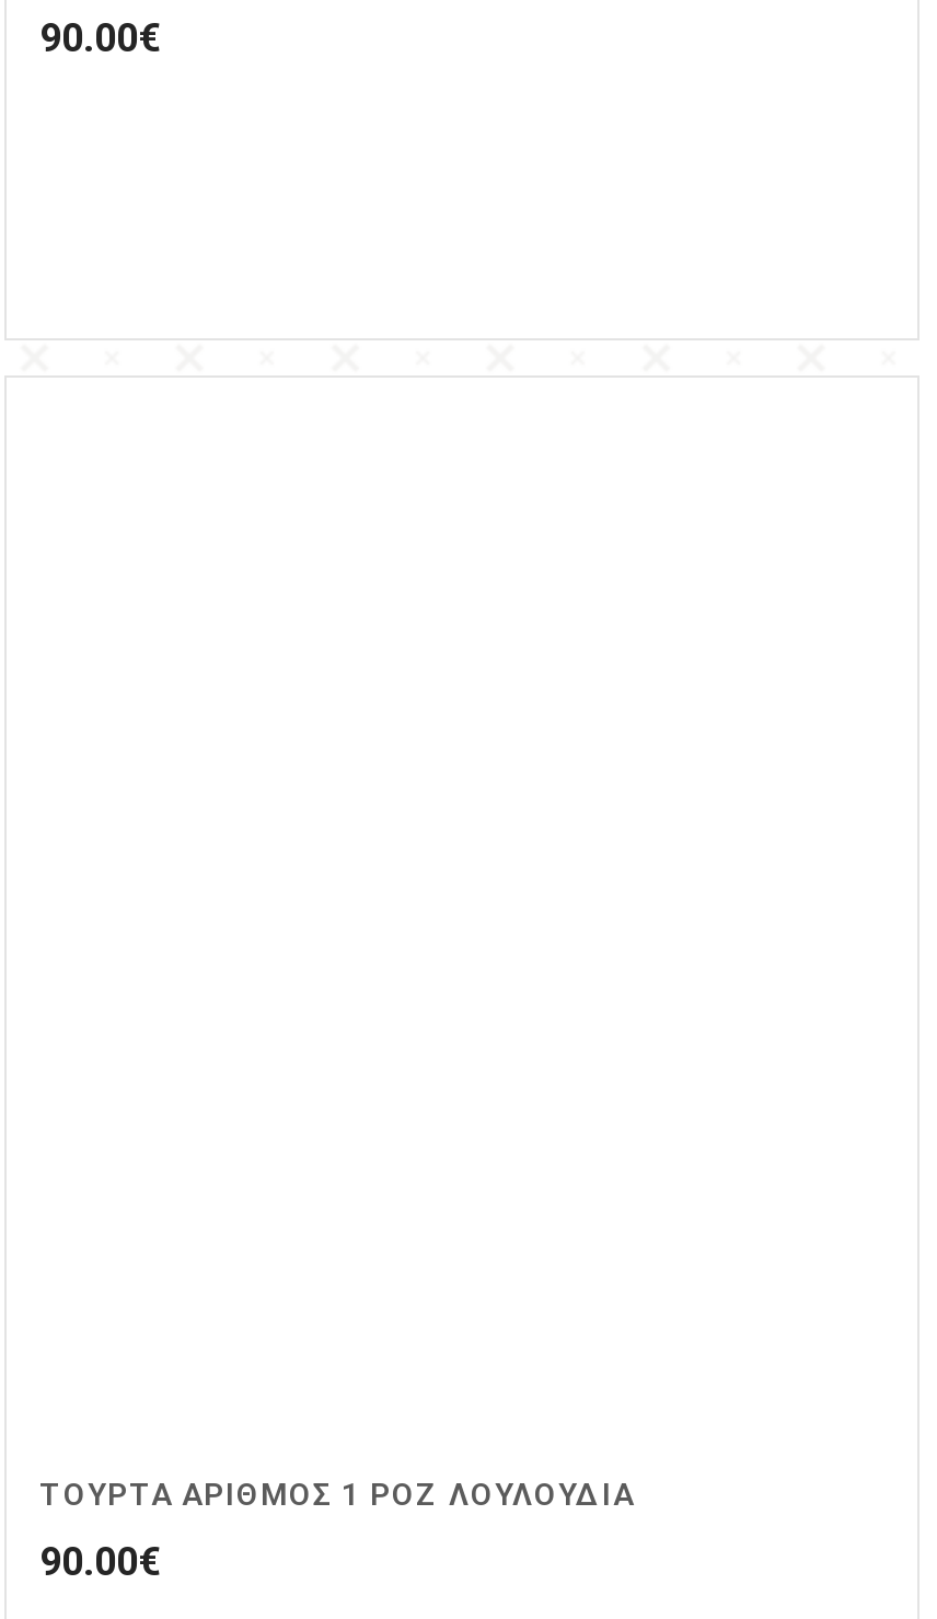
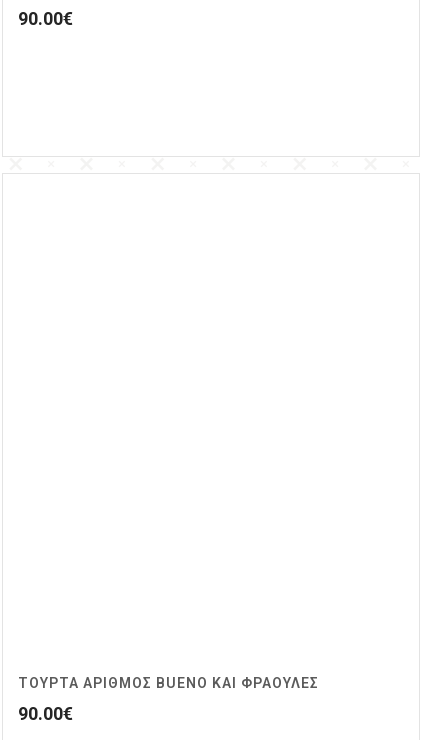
[39,1476,635,1512] ΤΟΥΡΤΑ ΑΡΙΘΜΟΣ 1 ΡΟΖ ΛΟΥΛΟΥΔΙΑ -> [18,675,319,691] ΤΟΥΡΤΑ ΑΡΙΘΜΟΣ BUENO ΚΑΙ ΦΡΑΟΥΛΕΣ

